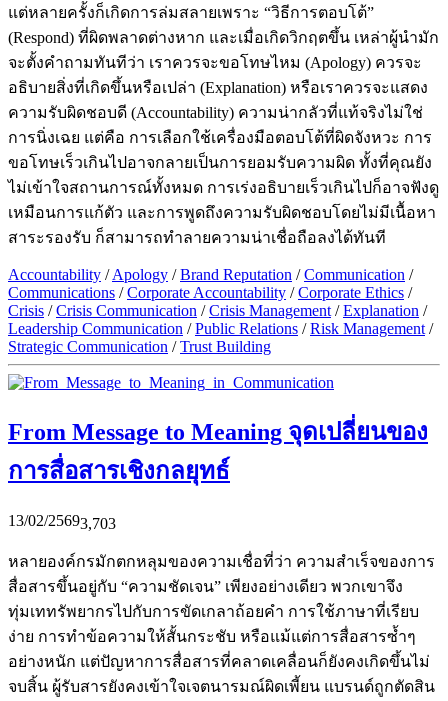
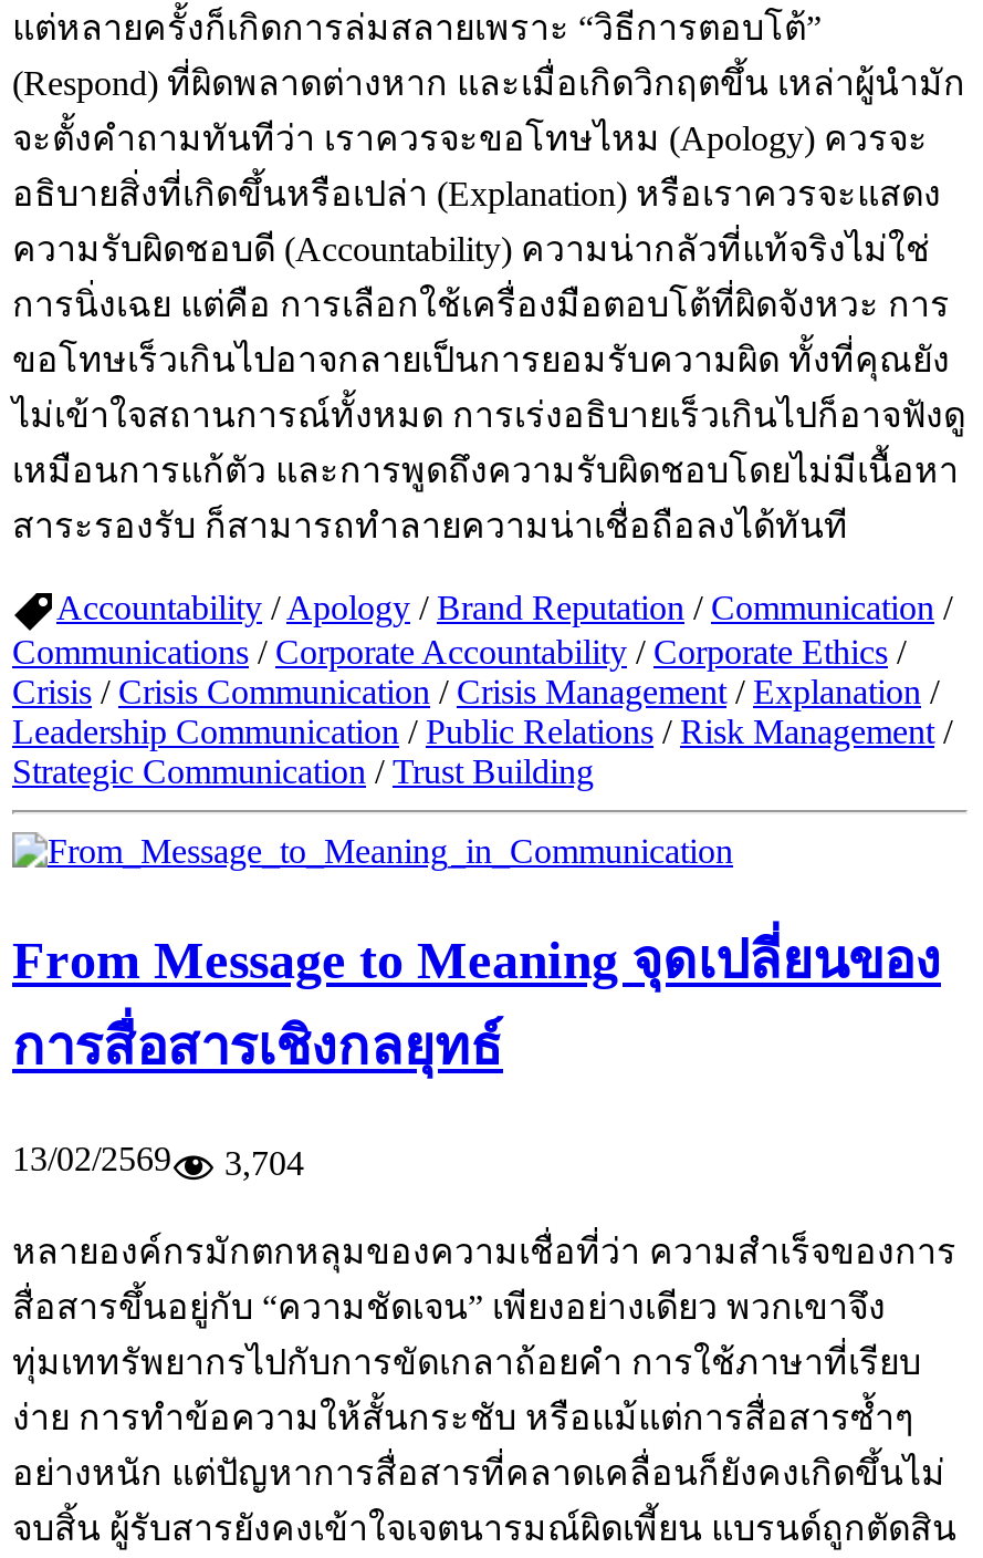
[8,512,116,532] 13/02/25693,703 -> [12,1141,304,1182] 13/02/2569 | 3,704

